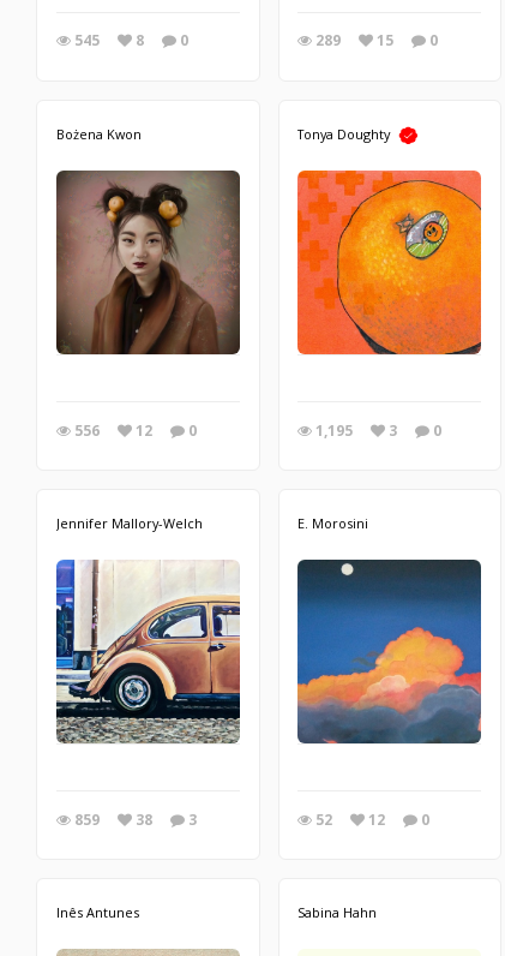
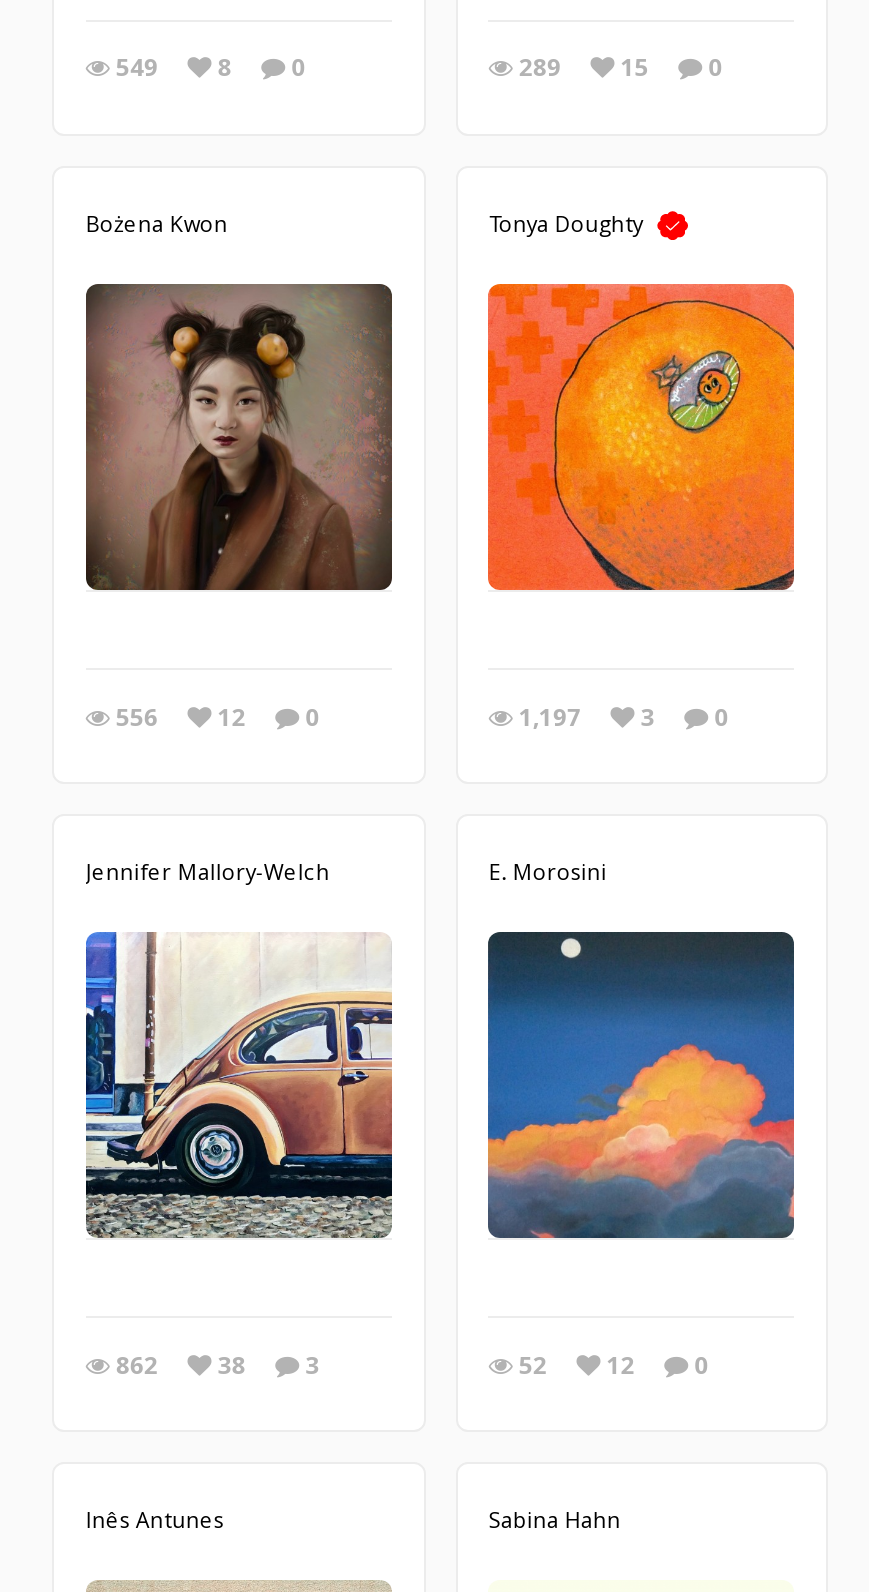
[71,31,188,51] 545 8 0 -> [110,51,305,85] 549 8 0
[312,420,442,440] 1,195 3 0 -> [513,699,728,733] 1,197 3 0
[71,809,196,829] 859 38 3 -> [110,1347,319,1381] 862 38 3

